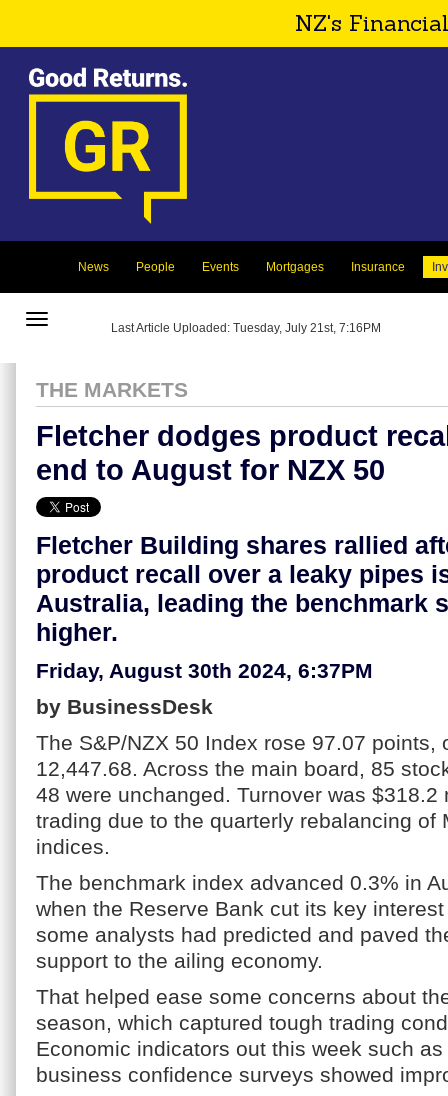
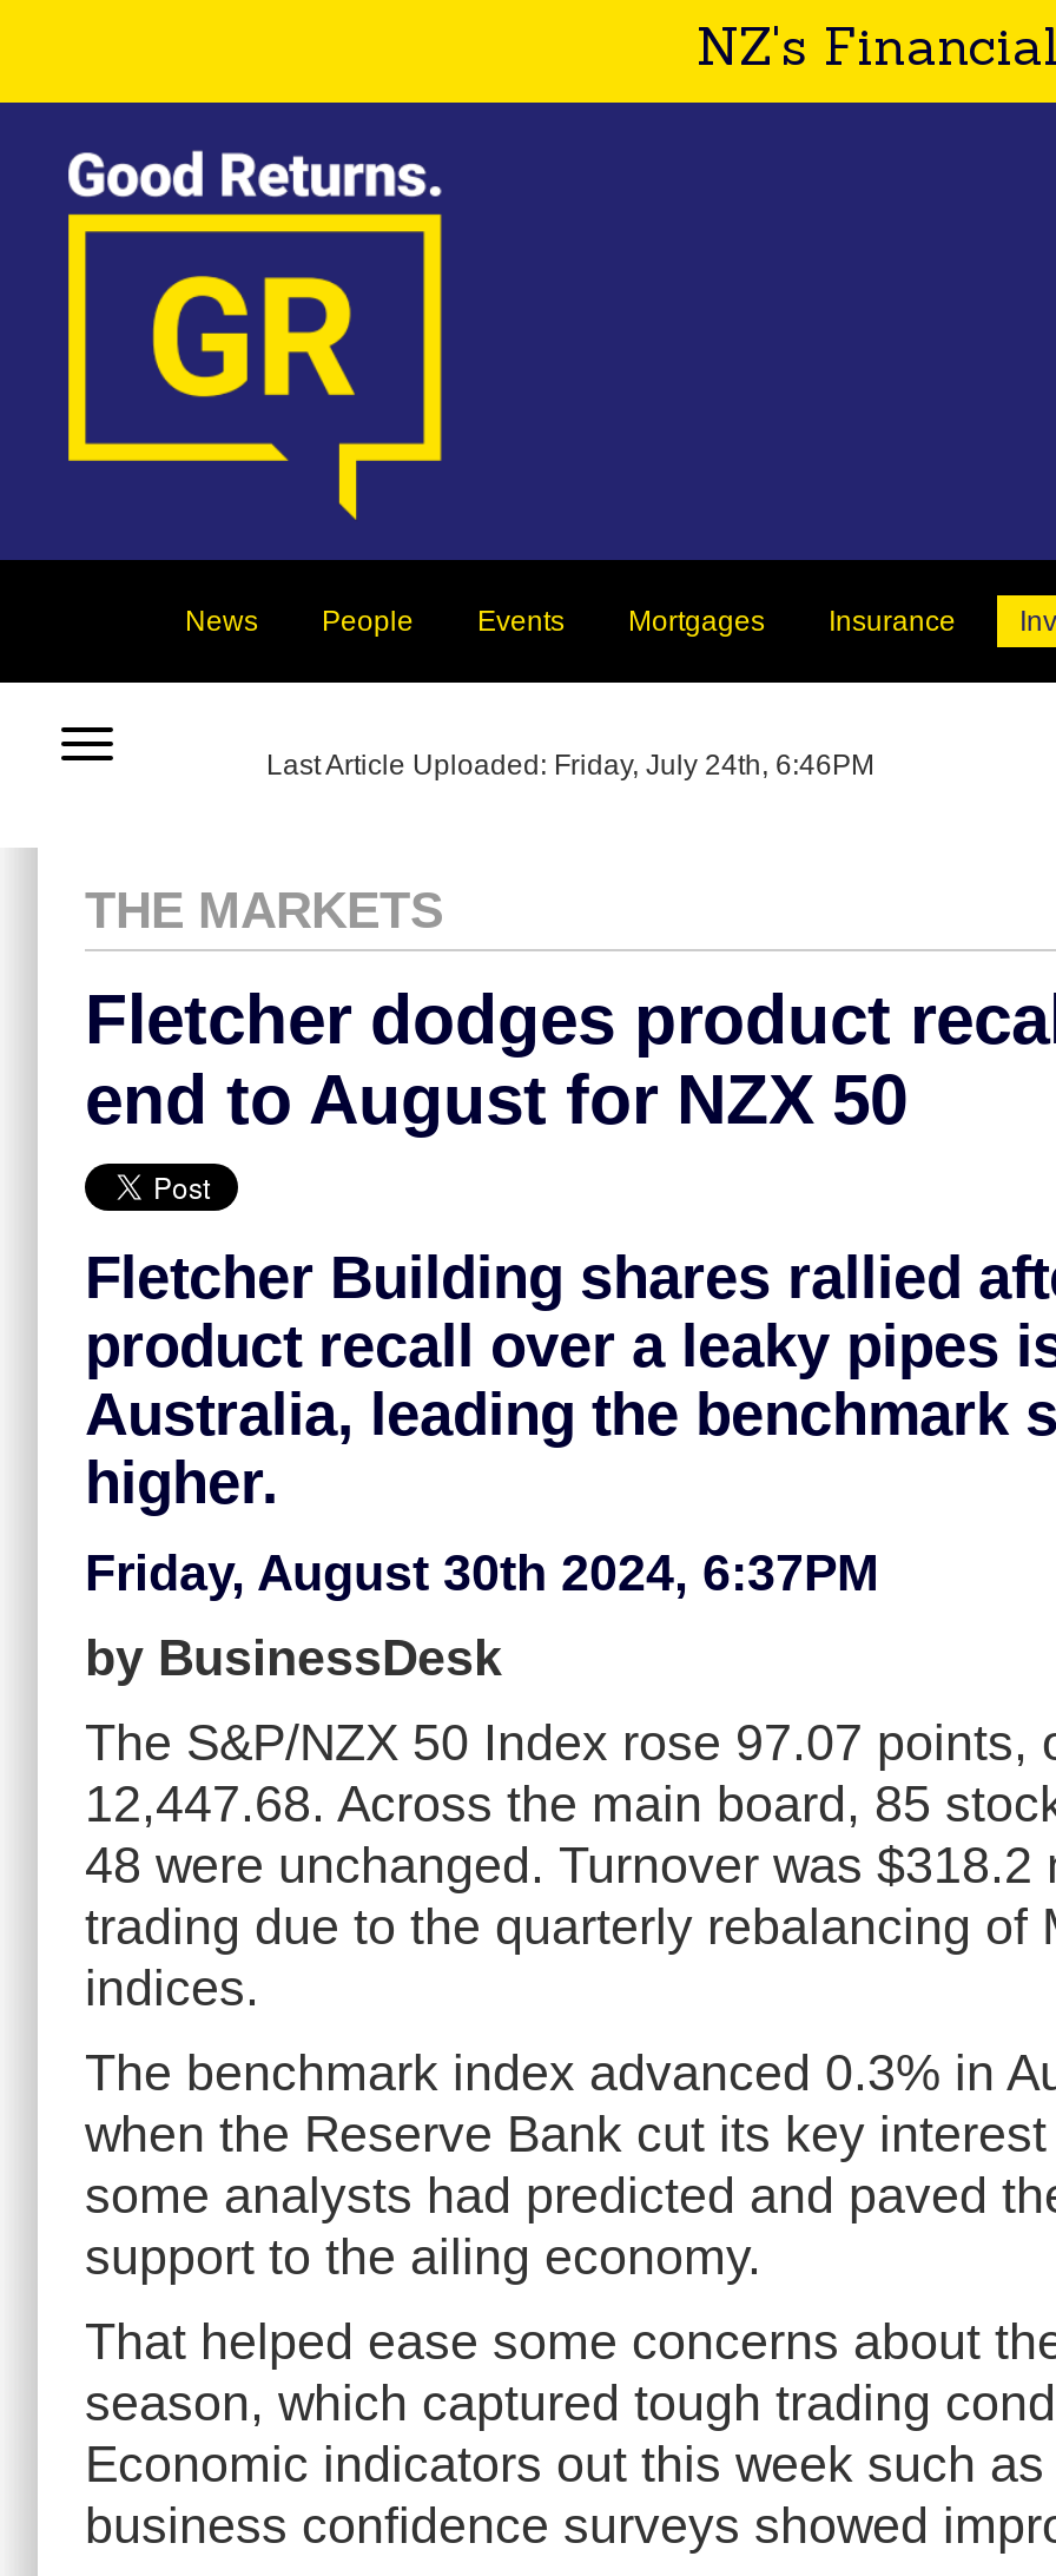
[111,321,381,335] Last Article Uploaded: Tuesday, July 21st, 7:16PM -> [266,749,874,782] Last Article Uploaded: Friday, July 24th, 6:46PM

